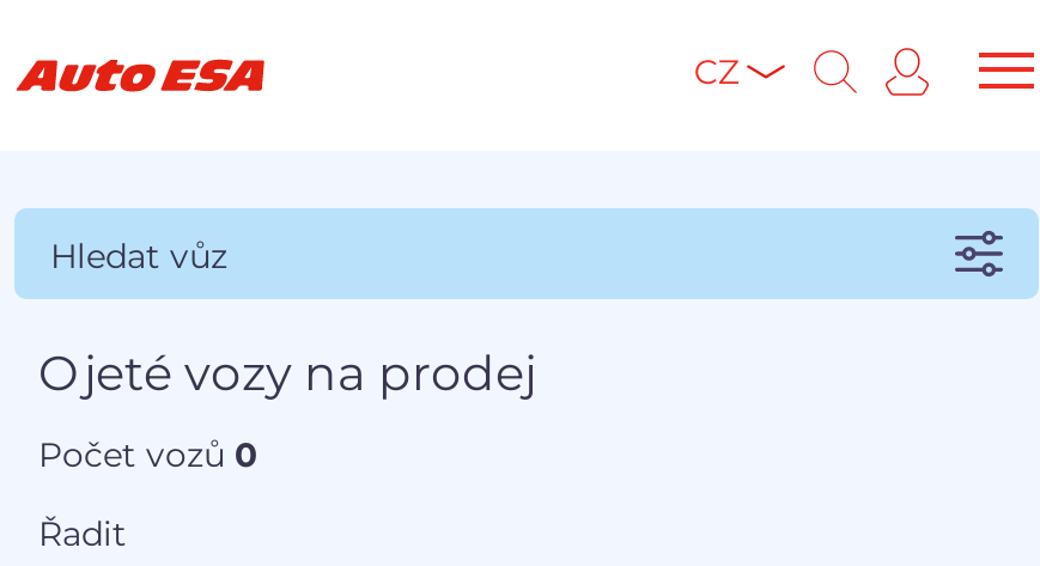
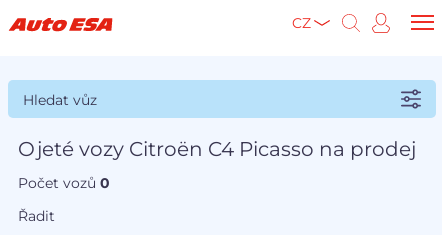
[38,344,536,401] Ojeté vozy na prodej -> [18,137,416,161] Ojeté vozy Citroën C4 Picasso na prodej

